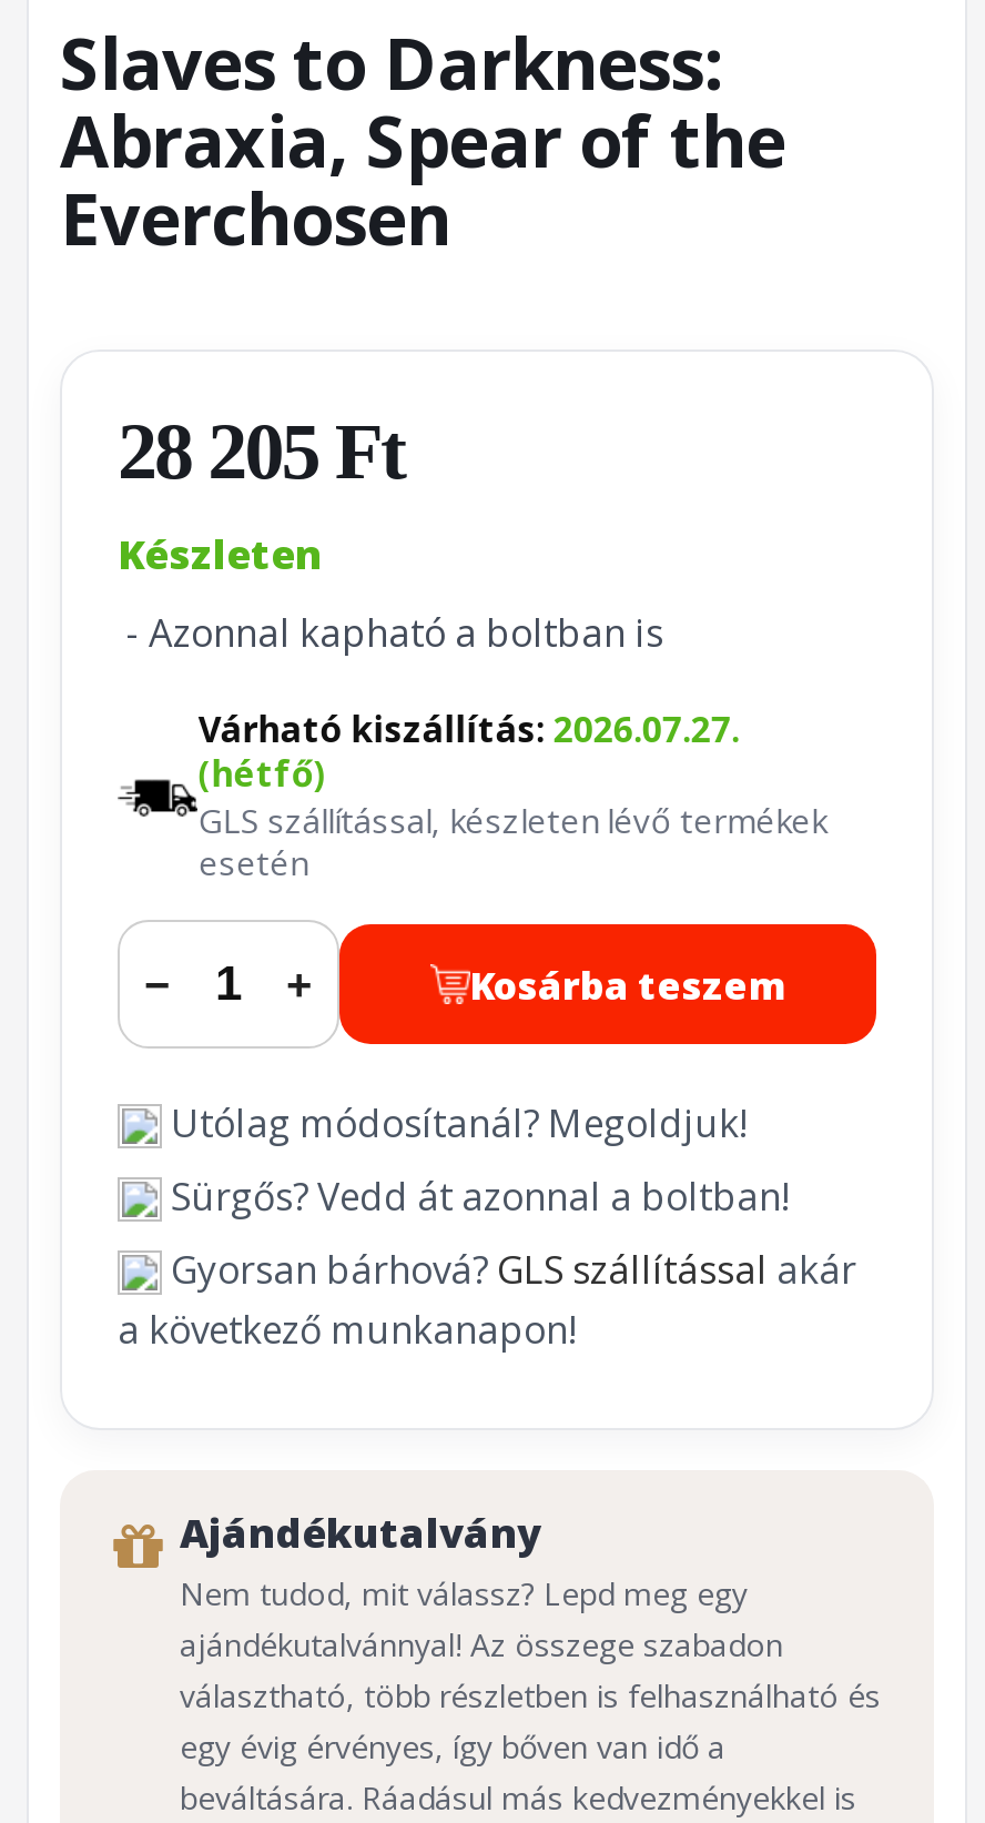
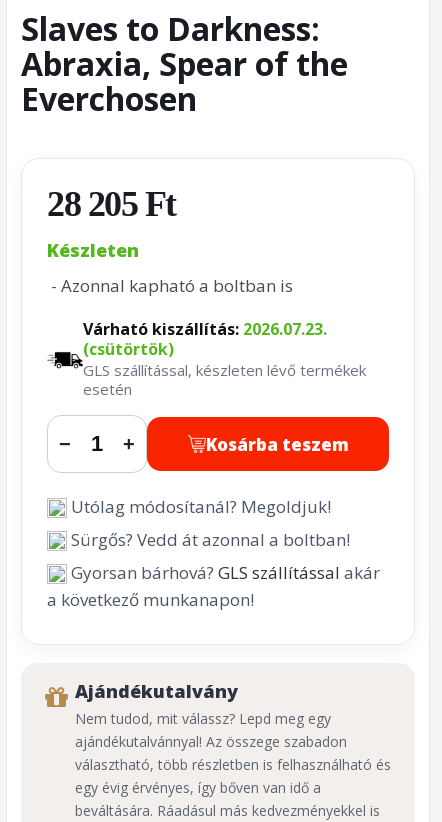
[198,705,740,798] Várható kiszállítás: 2026.07.27. | (hétfő) -> [83,318,327,360] Várható kiszállítás: 2026.07.23. | (csütörtök)

